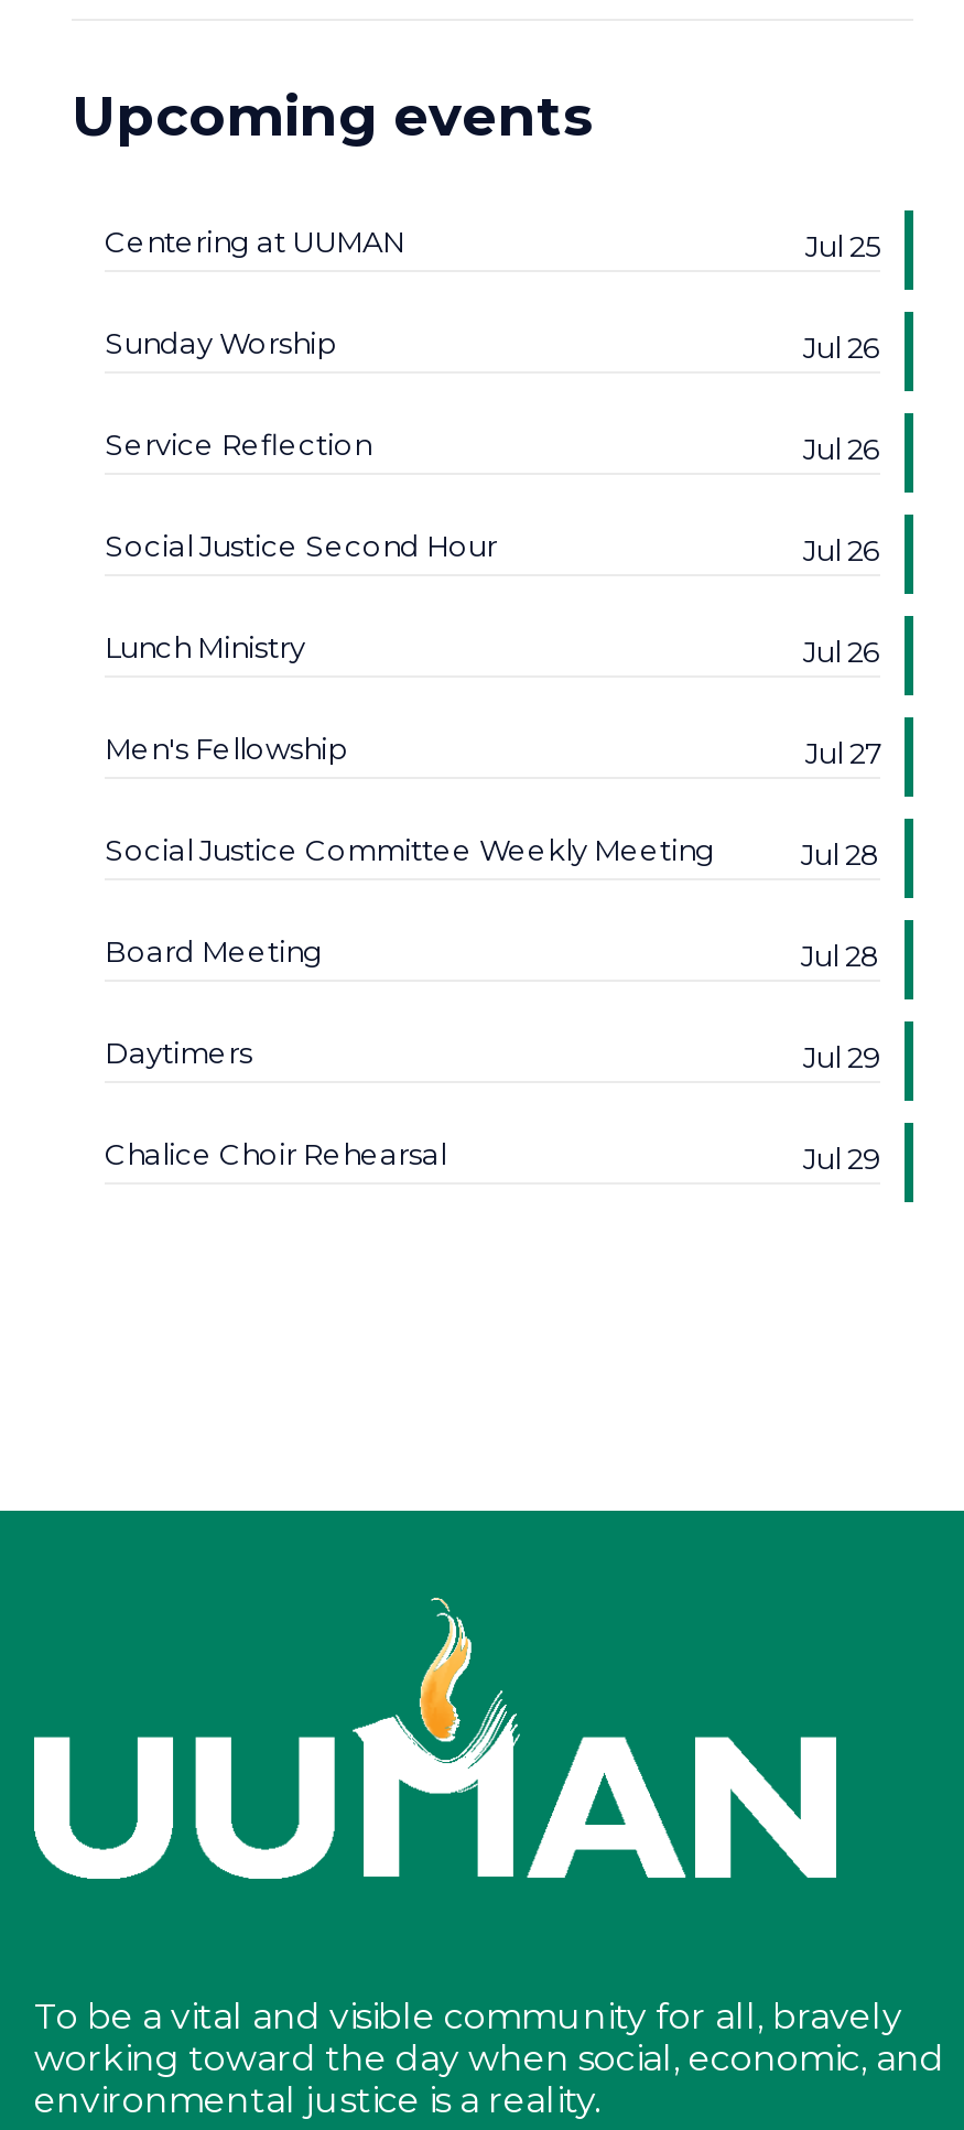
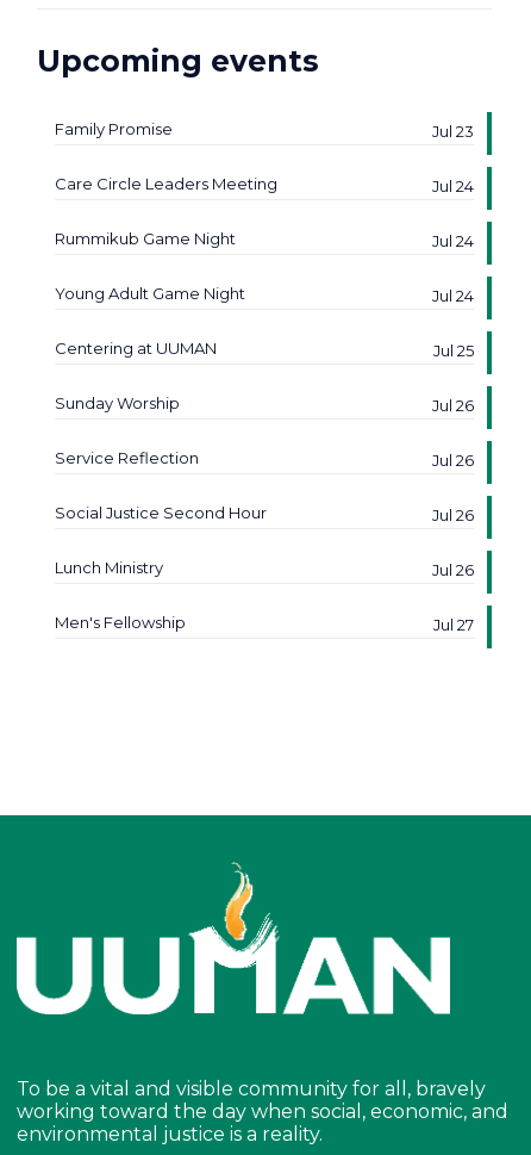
none -> [55,119,474,305] Family Promise | Jul 23 | Care Circle Leaders Meeting | Jul 24 | Rummikub Game Night | Jul 24 | Young Adult Game Night | Jul 24
moved [105,224,880,770] -> [55,339,474,634]: Centering at UUMAN | Jul 25 | Sunday Worship | ... | Men's Fellowship | Jul 27
[105,832,880,1176] Social Justice Committee Weekly Meeting | Jul 28 | Board Meeting | Jul 28 | Daytimers | Jul 29 | Chalice Choir Rehearsal | Jul 29 -> none

